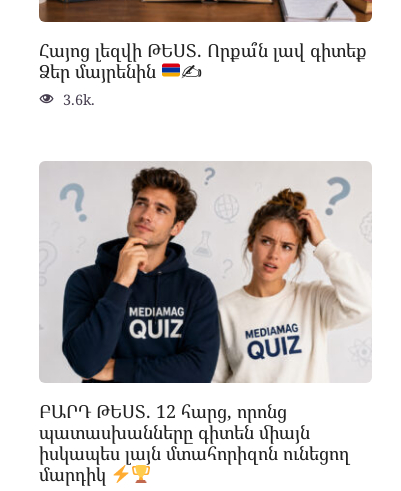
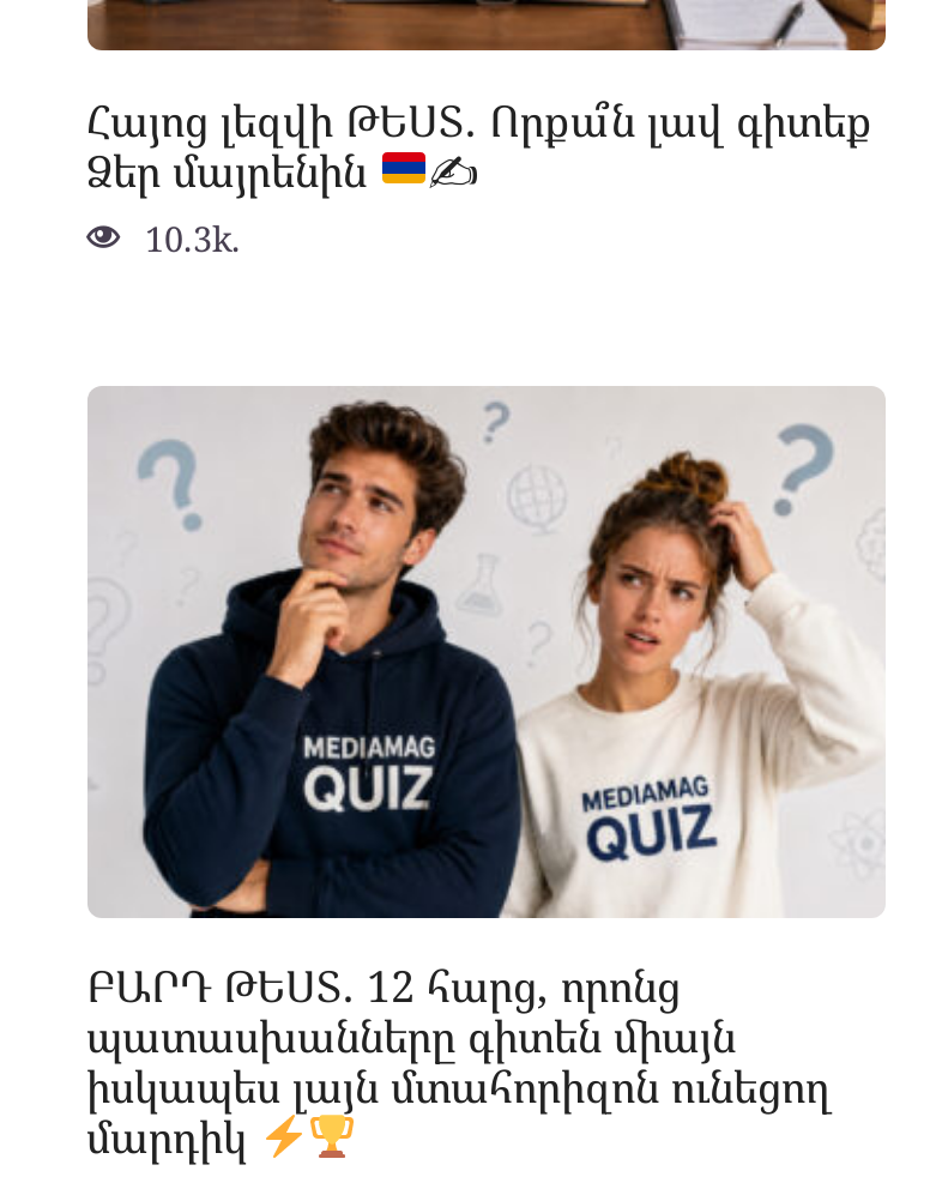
[63,90,95,109] 3.6k. -> [145,215,241,261] 10.3k.

